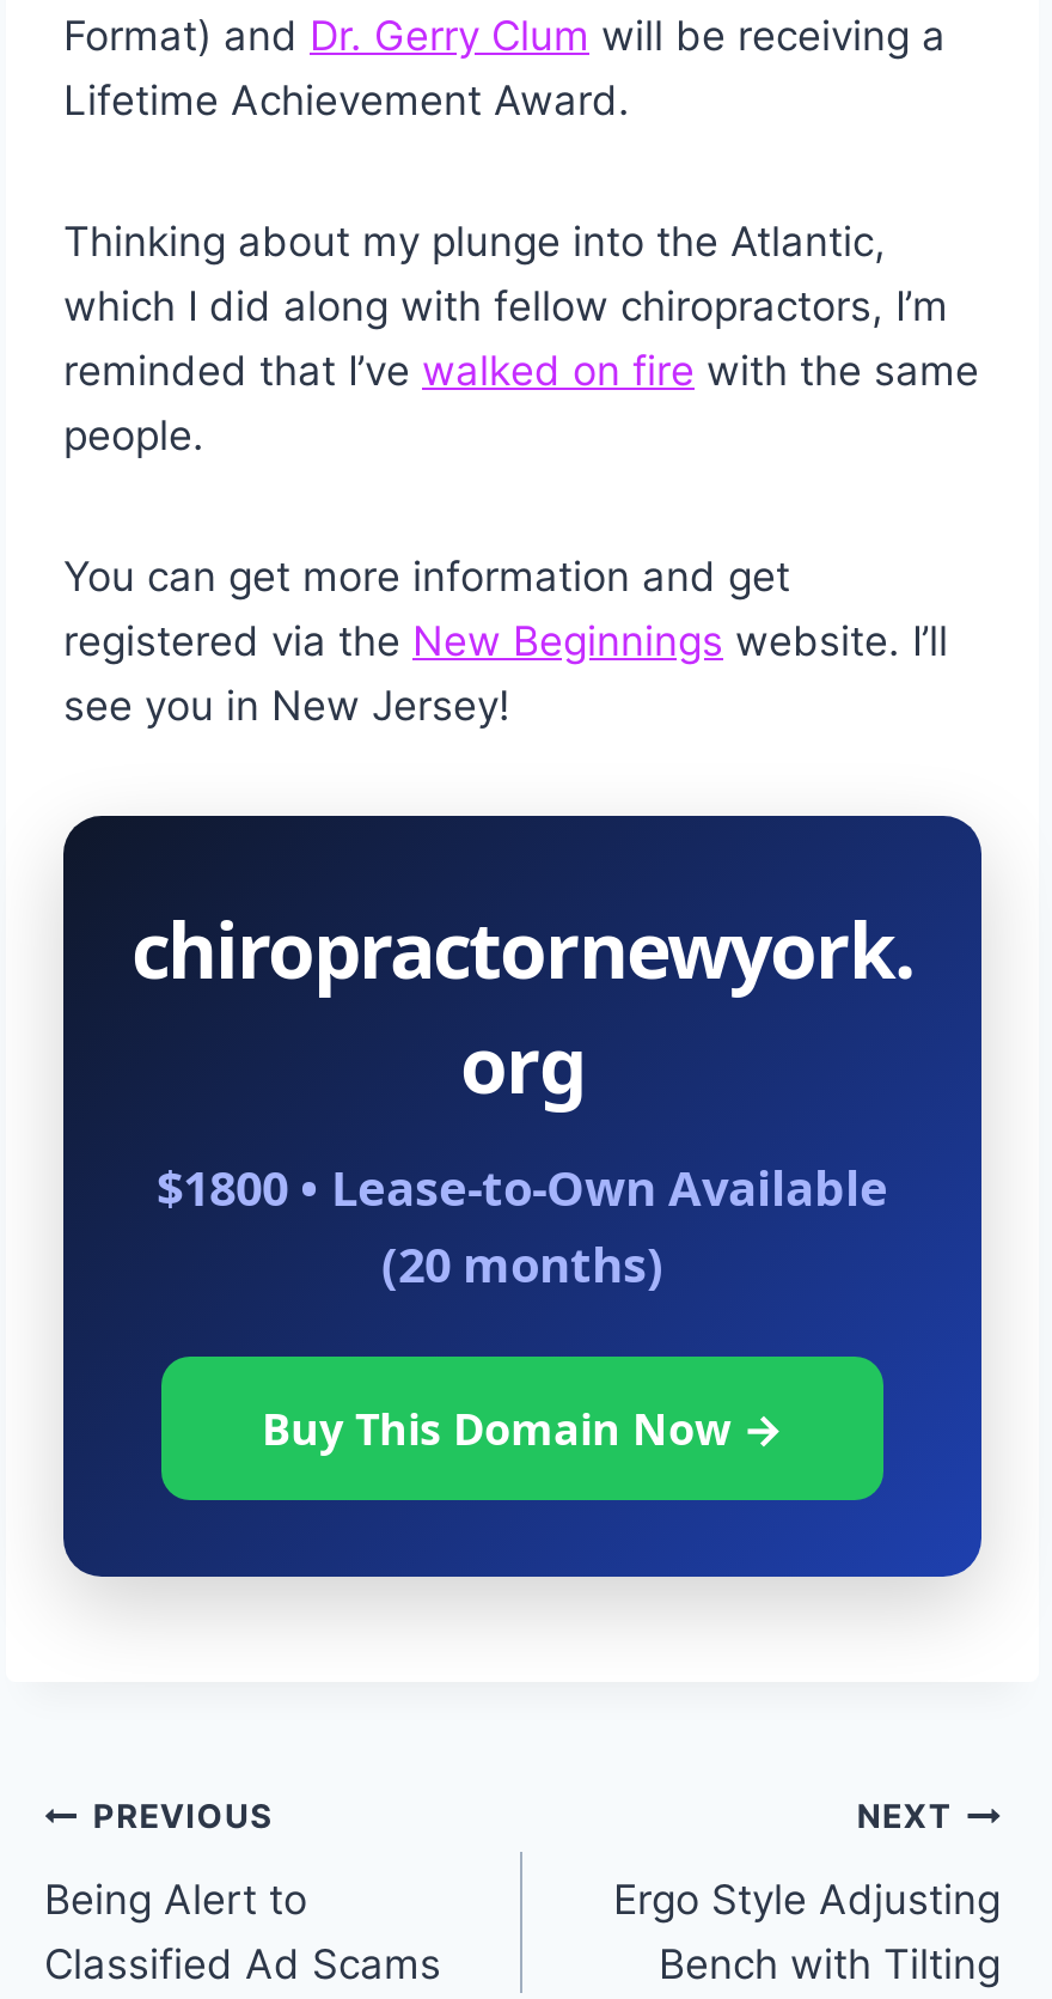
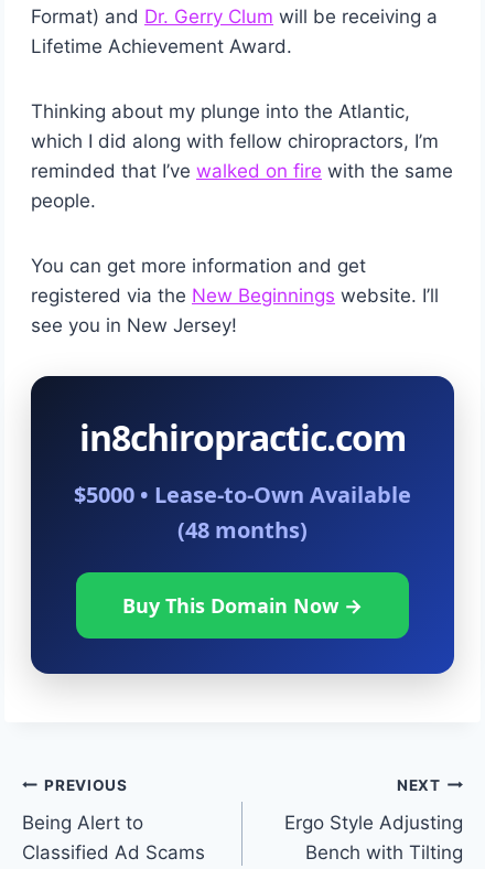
[131,896,913,1296] chiropractornewyork. | org | $1800 • Lease-to-Own Available | (20 months) -> [74,414,411,545] in8chiropractic.com | $5000 • Lease-to-Own Available | (48 months)

